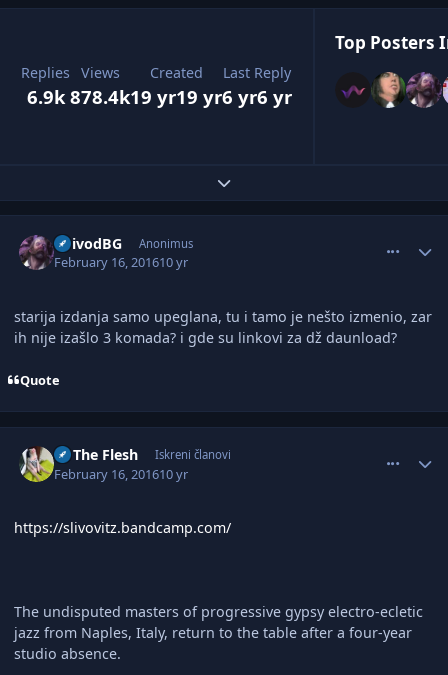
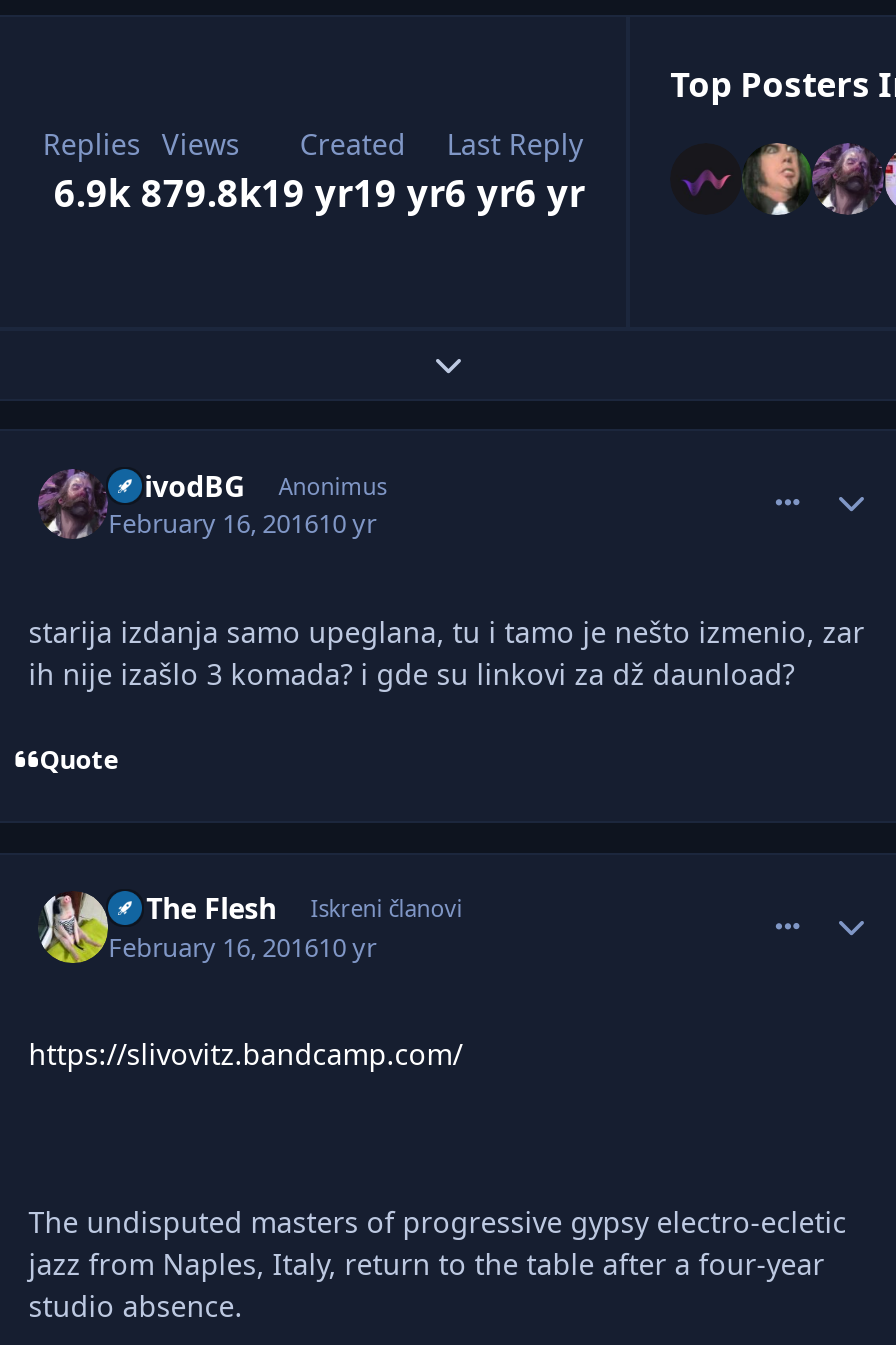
[27,84,292,109] 6.9k 878.4k 19 yr19 yr 6 yr6 yr -> [54,167,585,217] 6.9k 879.8k 19 yr19 yr 6 yr6 yr

